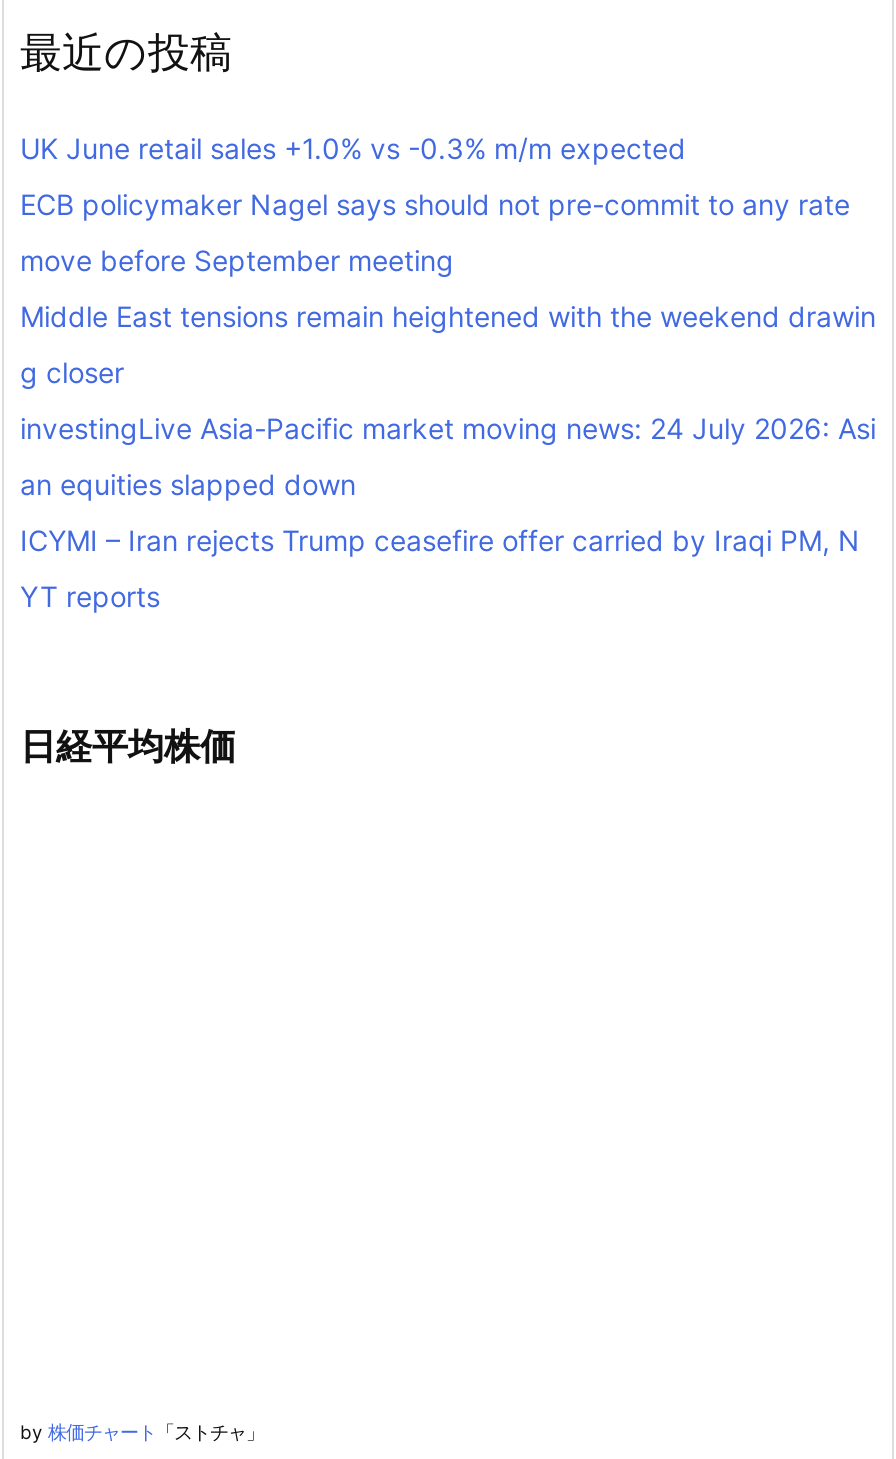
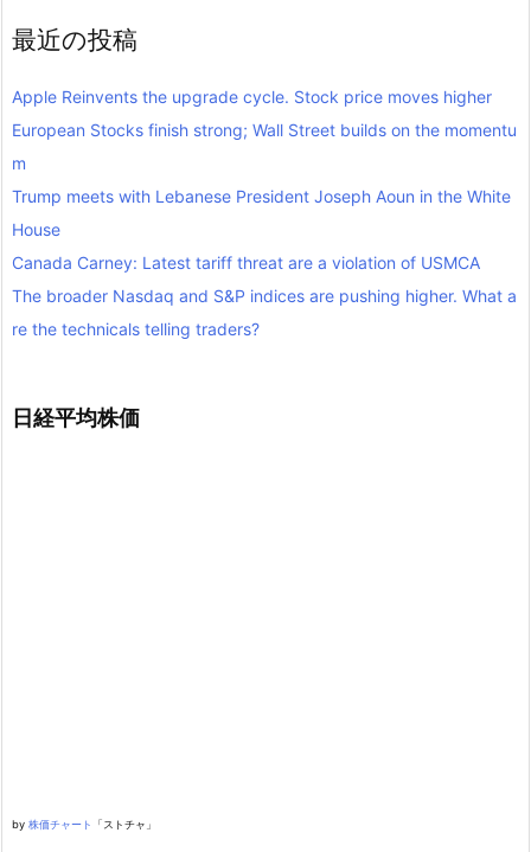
[20,132,876,614] UK June retail sales +1.0% vs -0.3% m/m expected | ECB policymaker Nagel says should not pre-commit to any rate | move before September meeting | Middle East tensions remain heightened with the weekend drawin | g closer | investingLive Asia-Pacific market moving news: 24 July 2026: Asi | an equities slapped down | ICYMI – Iran rejects Trump ceasefire offer carried by Iraqi PM, N | YT reports -> [12,87,517,339] Apple Reinvents the upgrade cycle. Stock price moves higher | European Stocks finish strong; Wall Street builds on the momentu | m | Trump meets with Lebanese President Joseph Aoun in the White | House | Canada Carney: Latest tariff threat are a violation of USMCA | The broader Nasdaq and S&P indices are pushing higher. What a | re the technicals telling traders?

